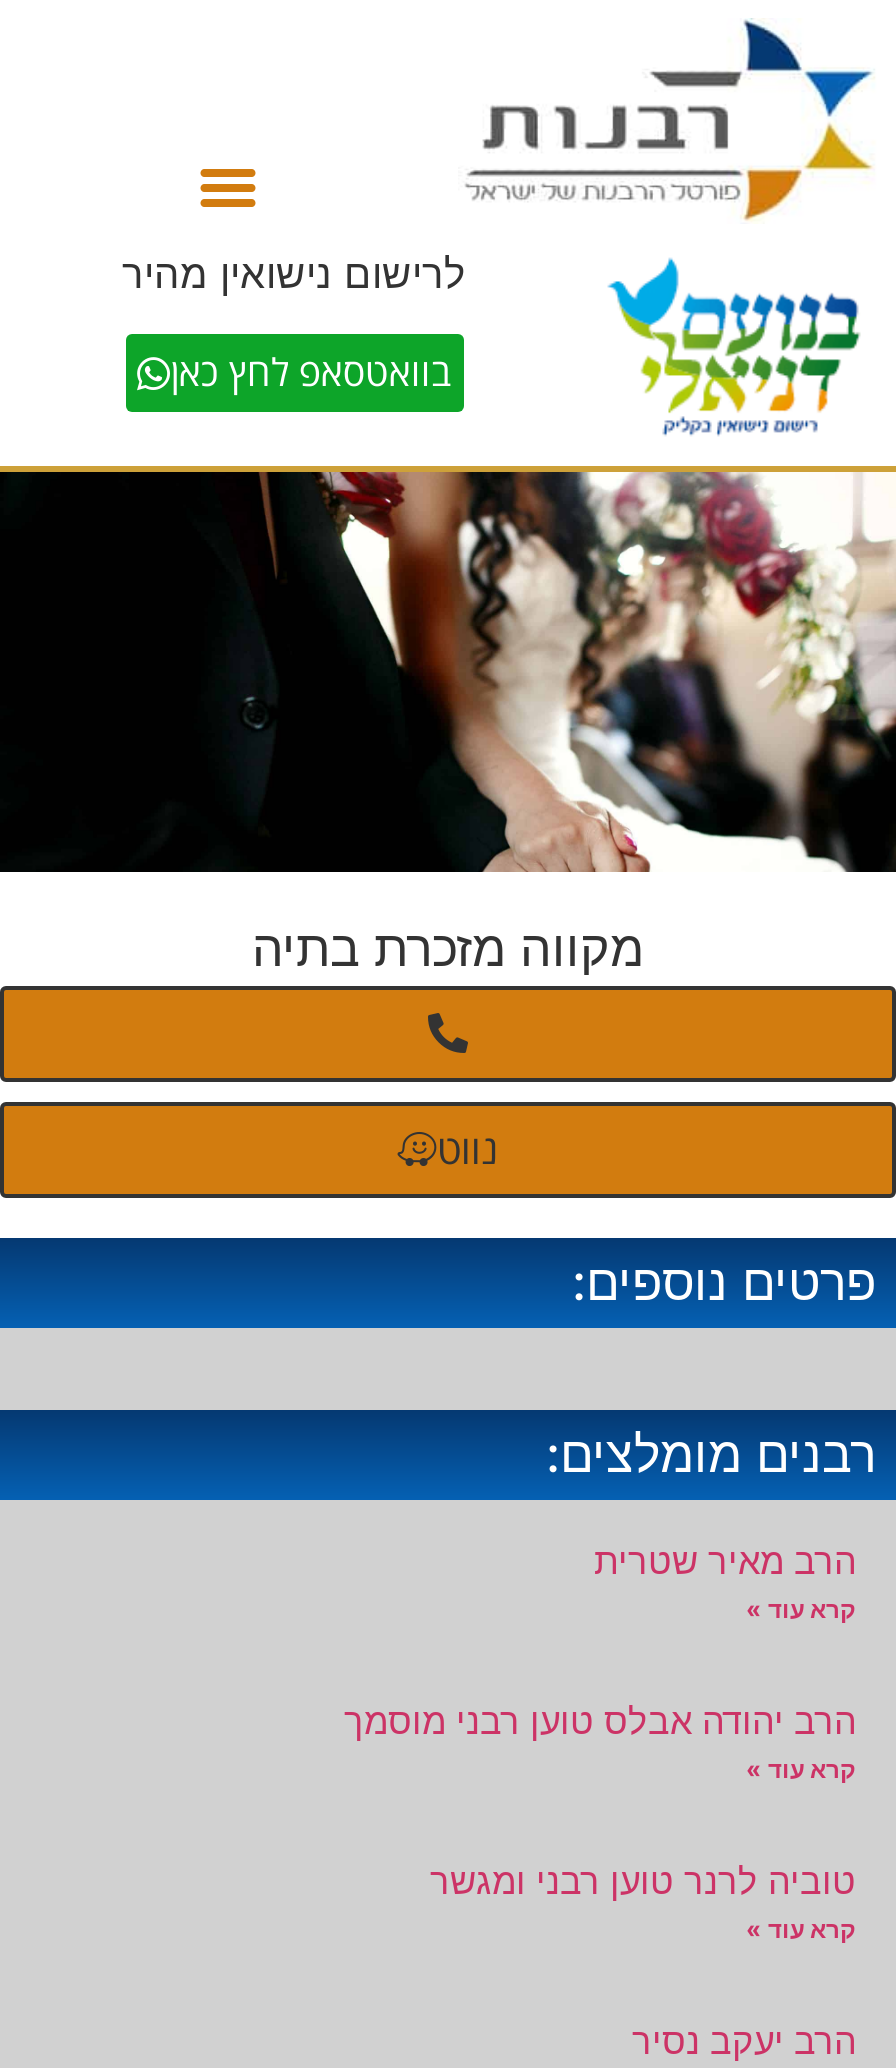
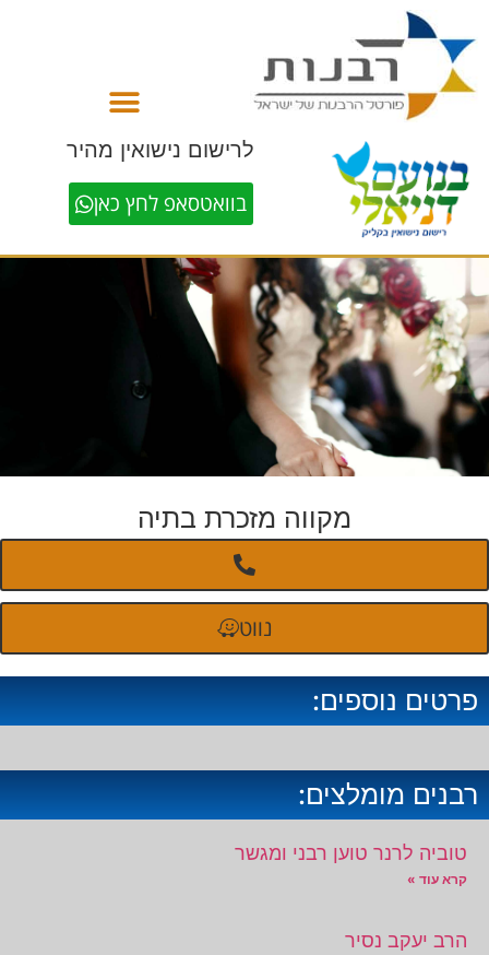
[344,1539,856,1783] הרב מאיר שטרית | קרא עוד » | הרב יהודה אבלס טוען רבני מוסמך | קרא עוד » -> none

